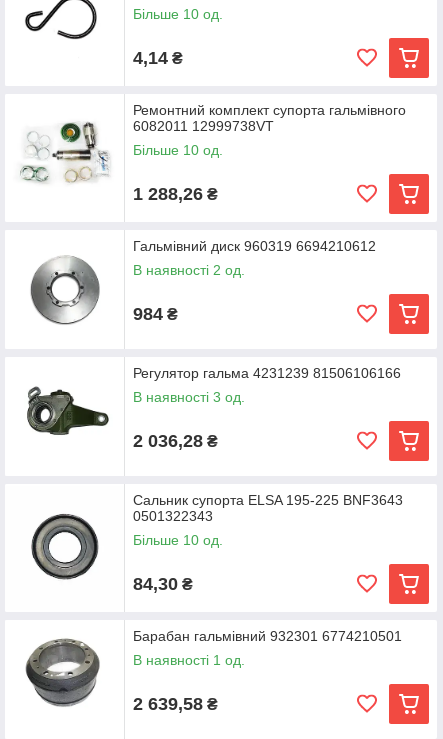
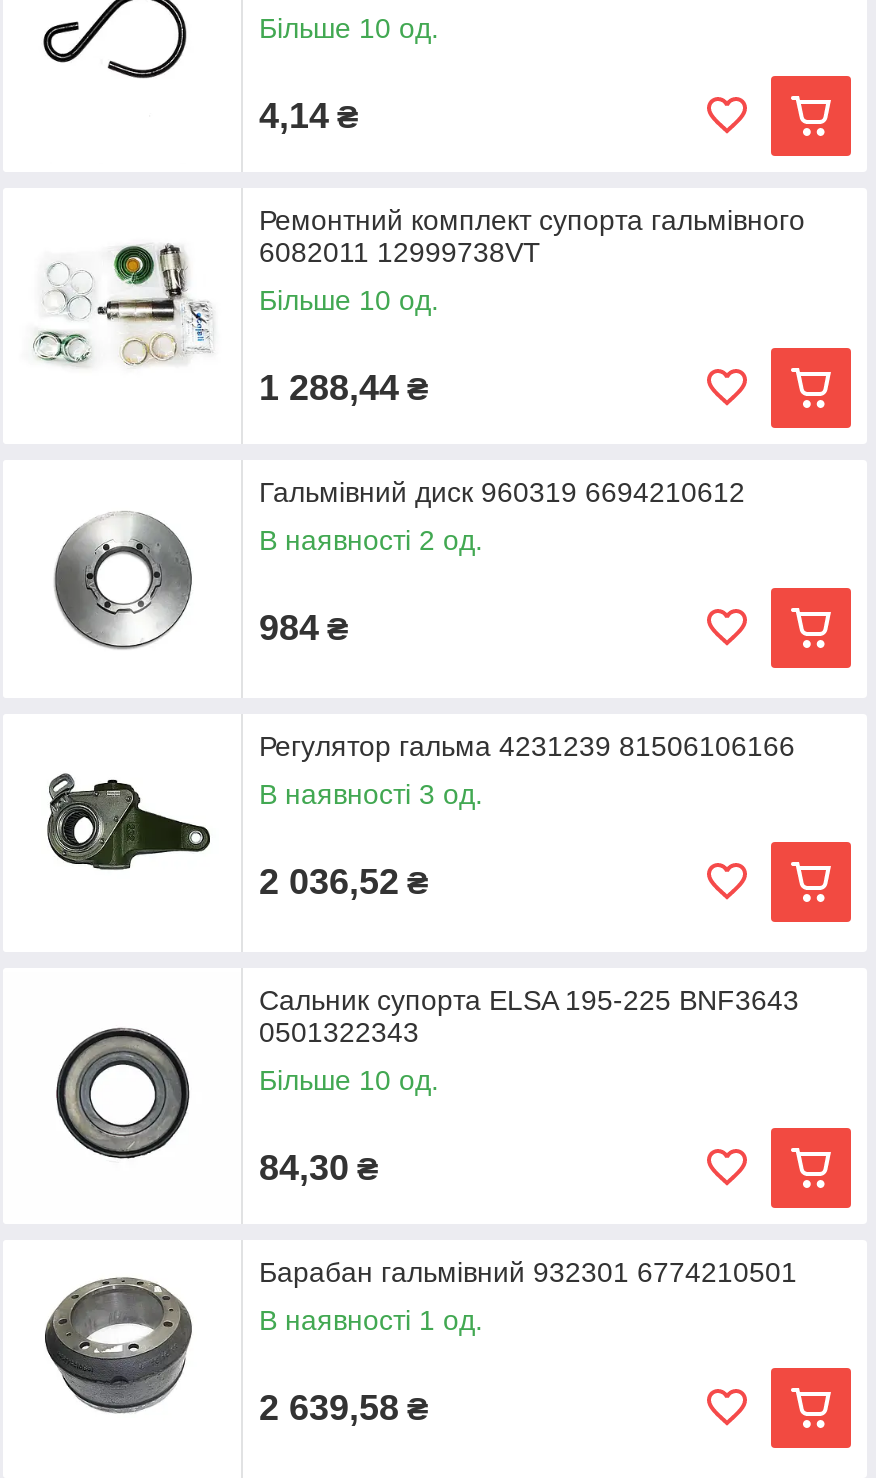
[133,183,218,203] 1 288,26 ₴ -> [259,367,429,407] 1 288,44 ₴
[133,430,218,450] 2 036,28 ₴ -> [259,861,429,901] 2 036,52 ₴

